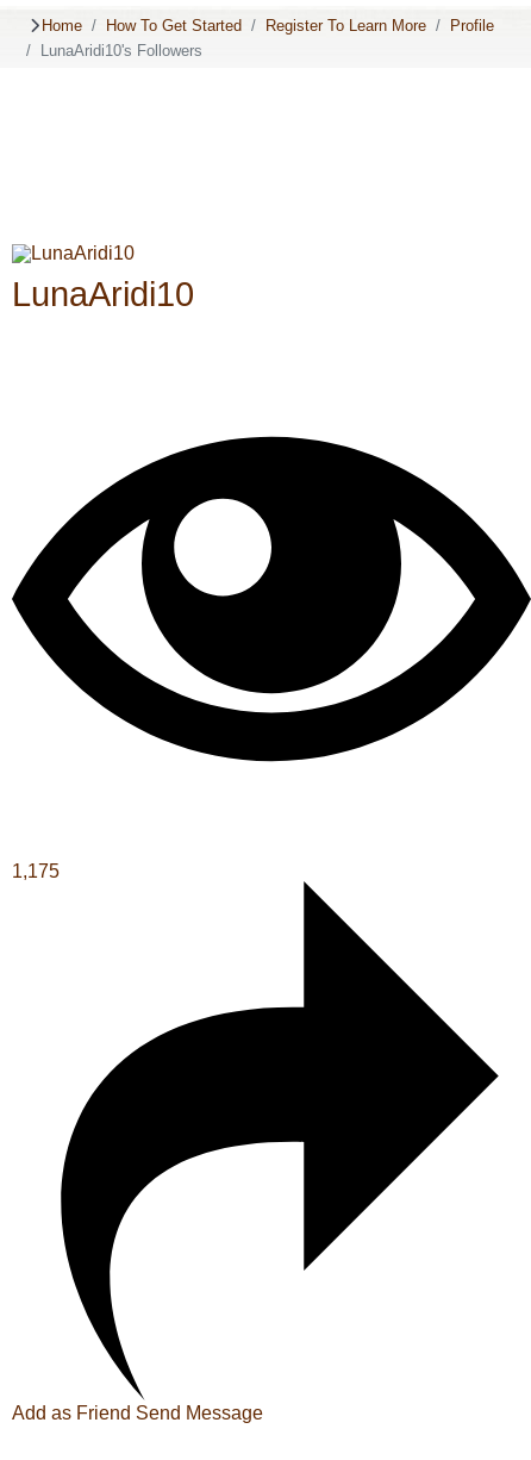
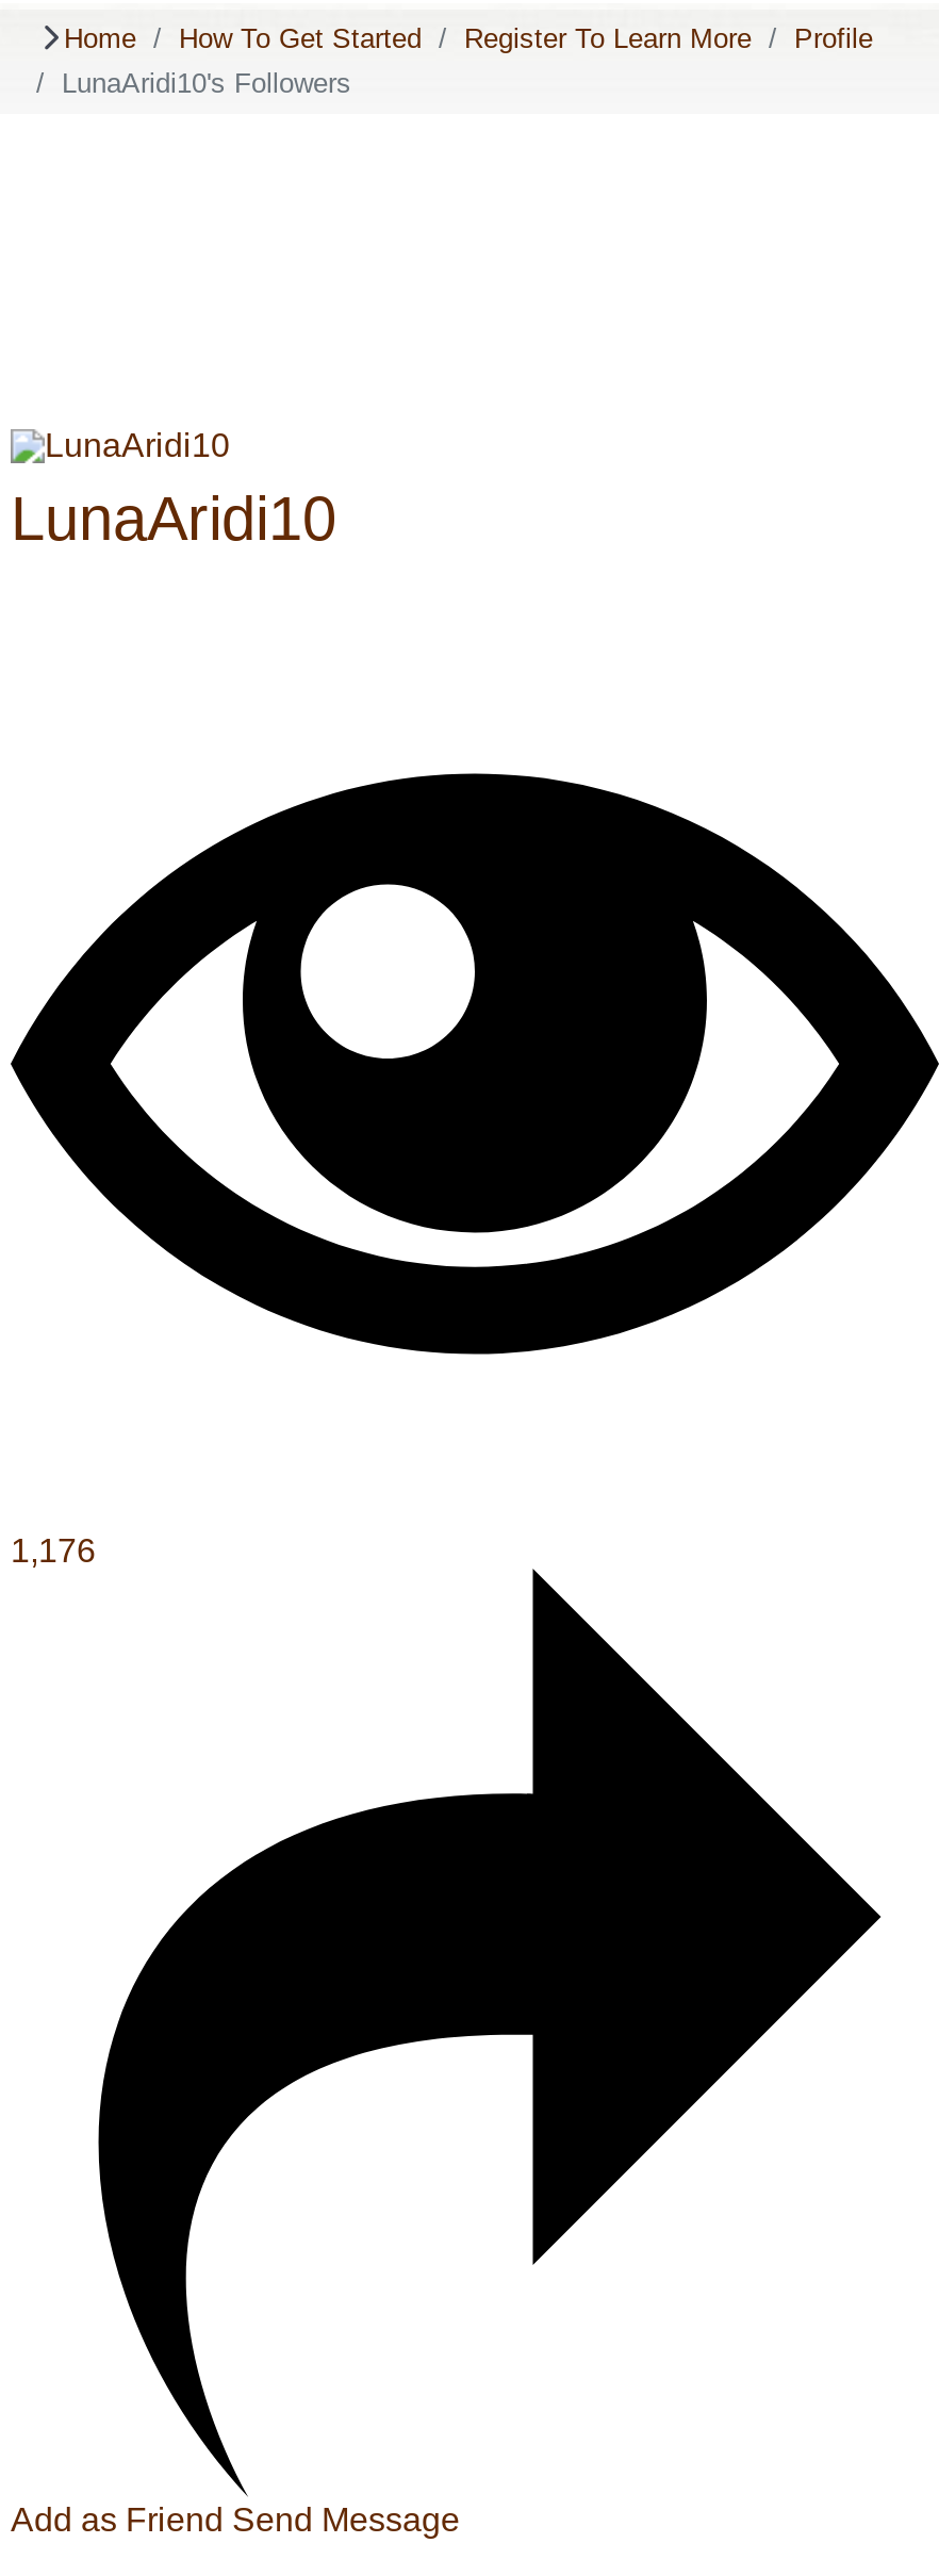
[12,861,60,881] 1,175 -> [11,1532,96,1568] 1,176

